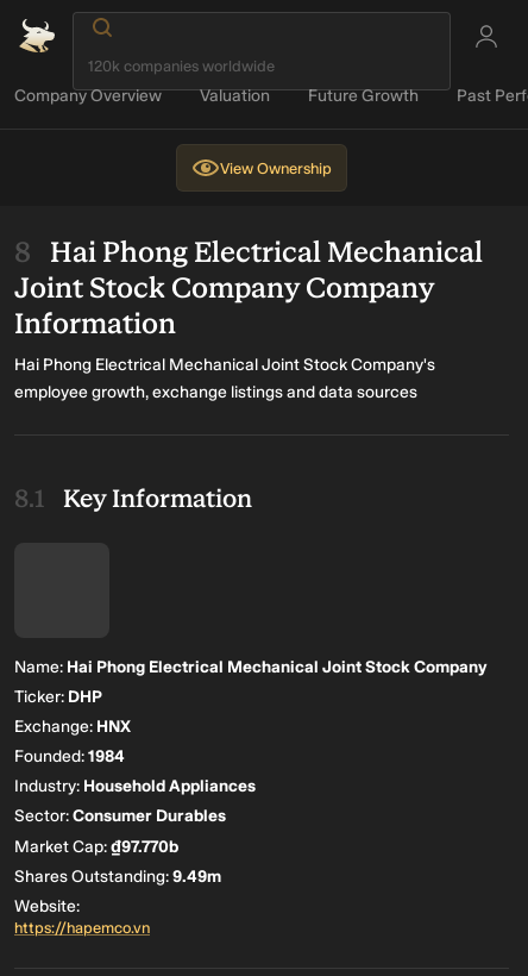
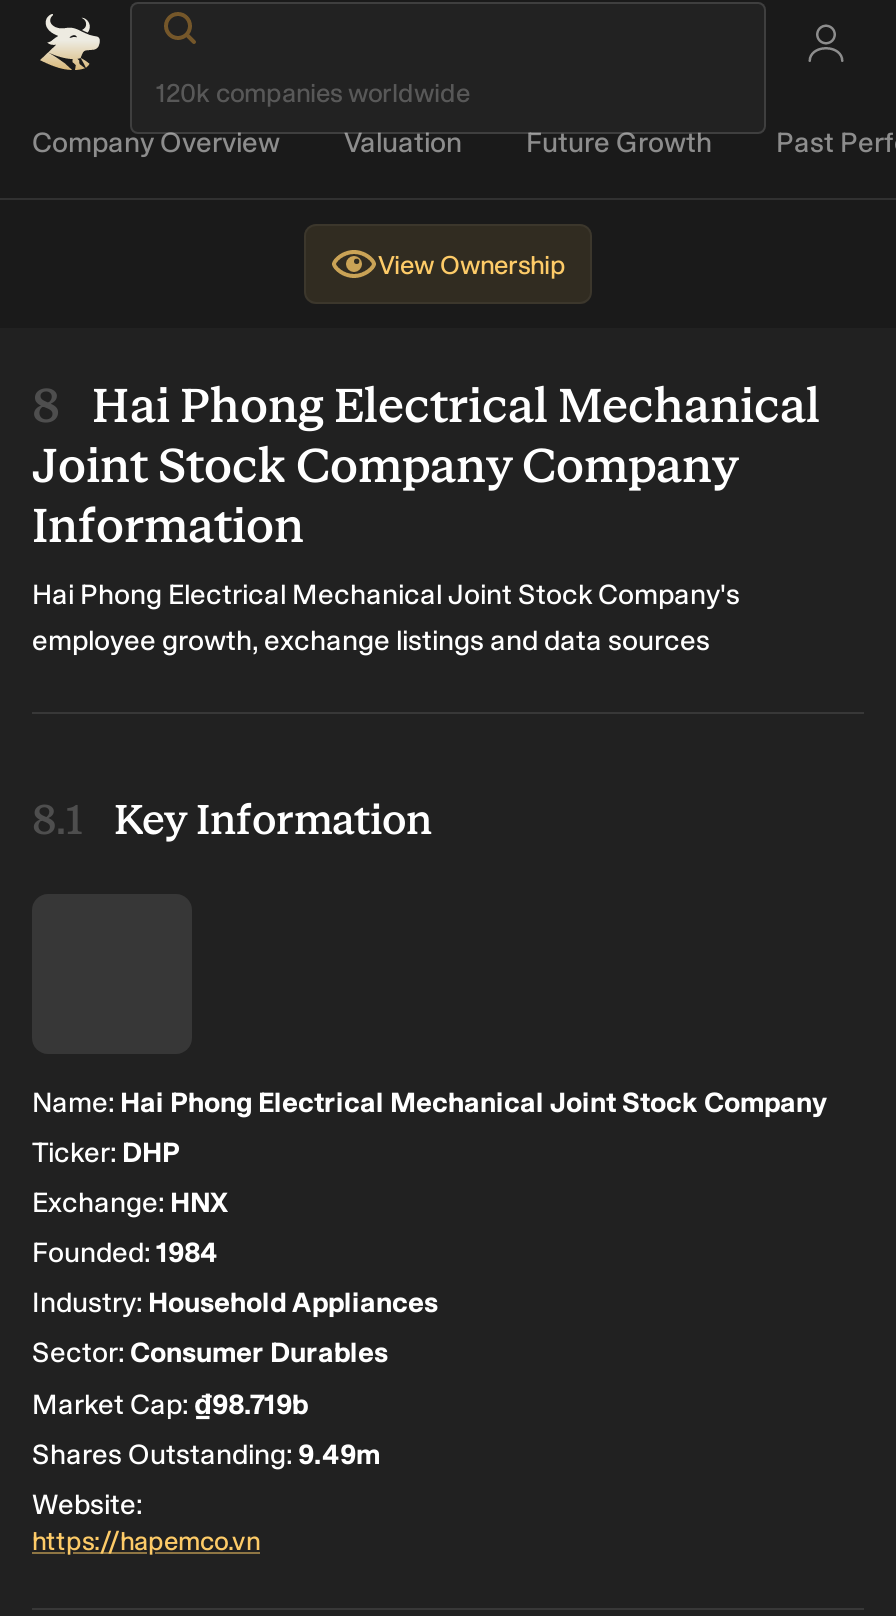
[14,837,178,857] Market Cap: ₫97.770b -> [32,1388,308,1422] Market Cap: ₫98.719b

